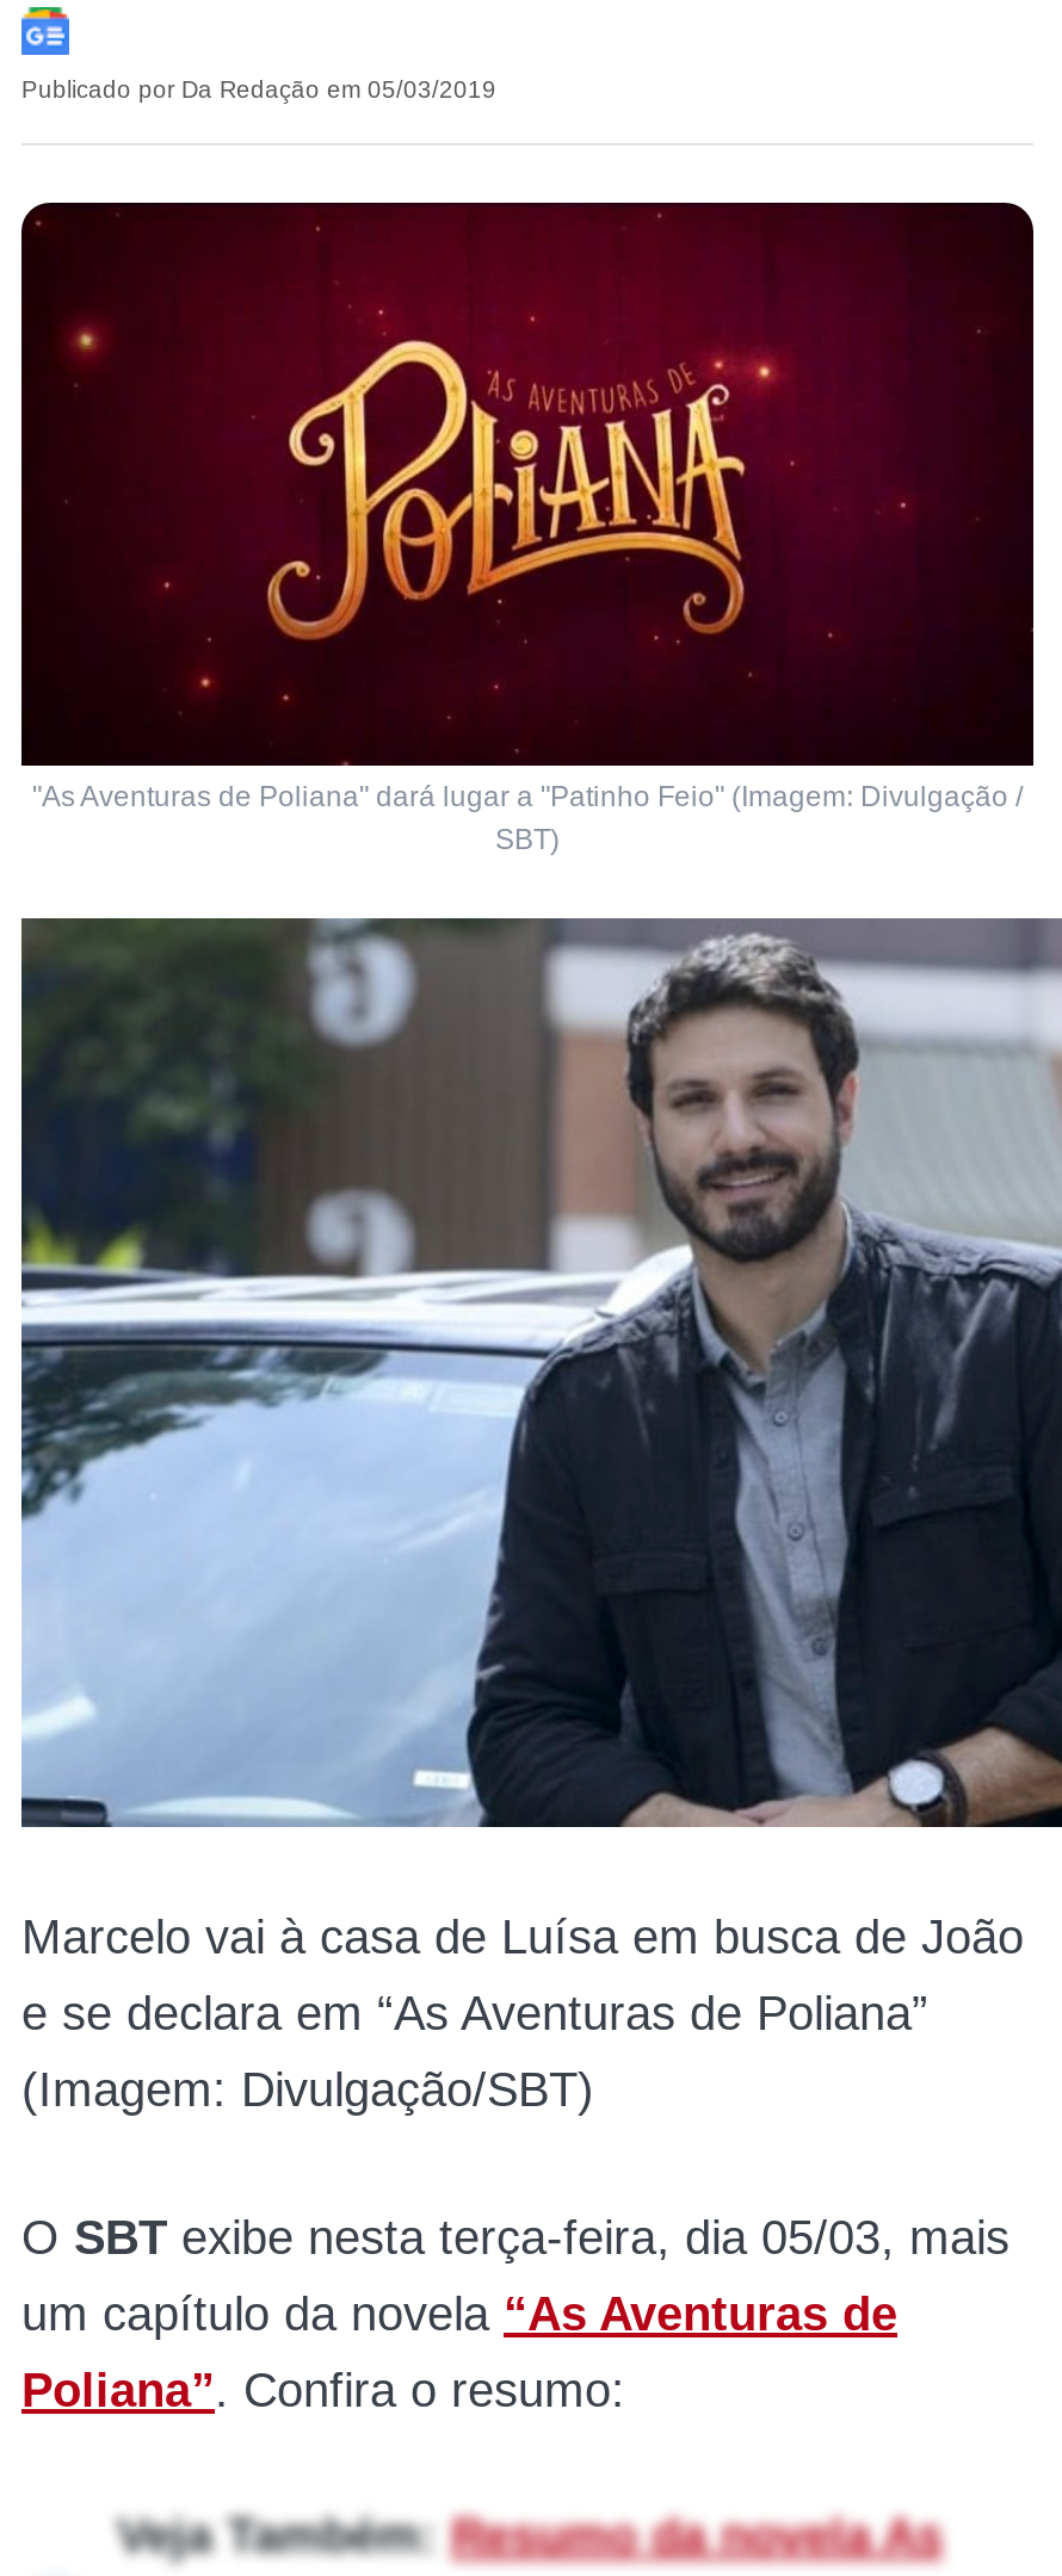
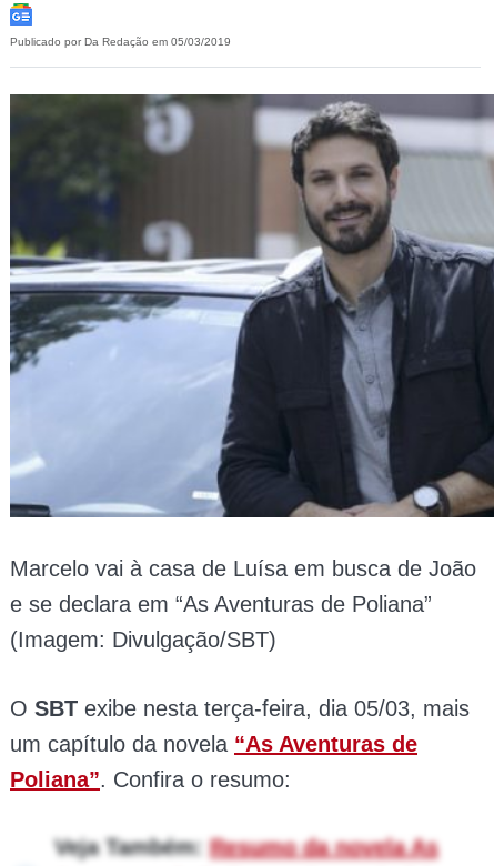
[19,200,1036,856] [image] | "As Aventuras de Poliana" dará lugar a "Patinho Feio" (Imagem: Divulgação / | SBT) -> none

